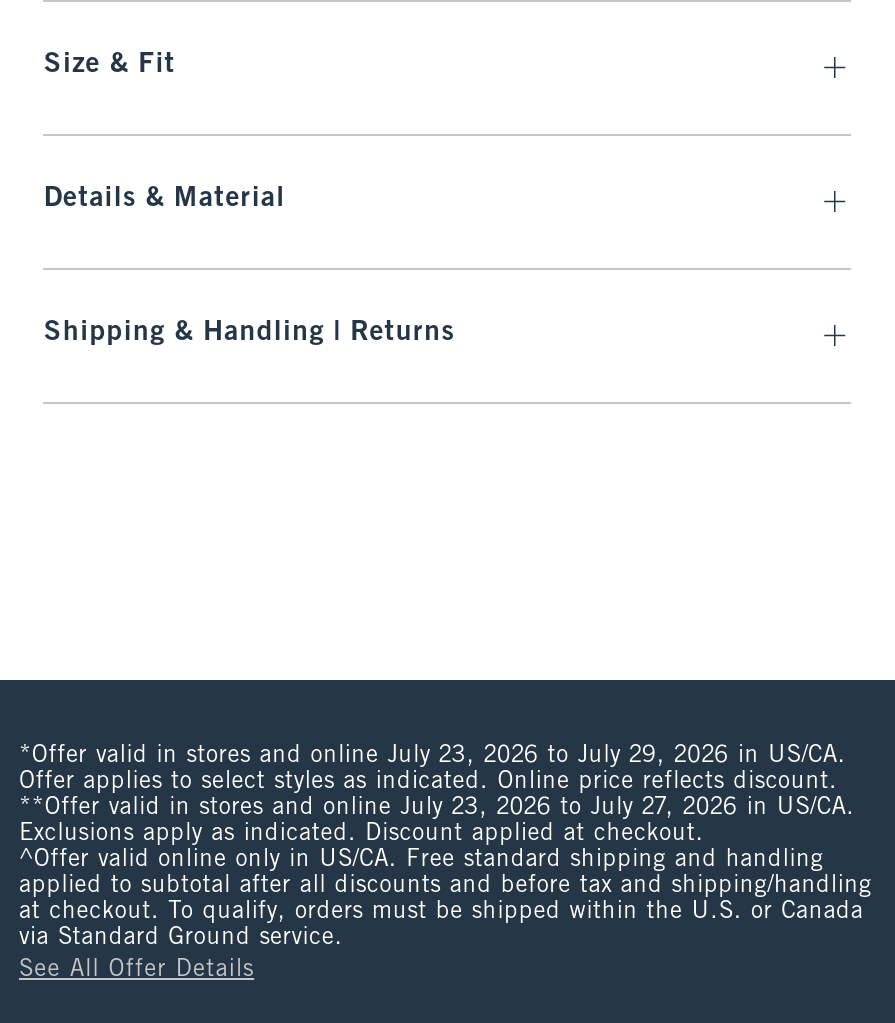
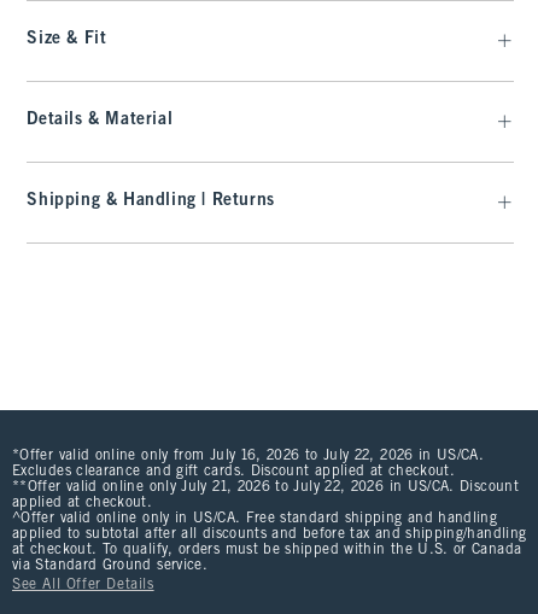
[19,744,855,846] *Offer valid in stores and online July 23, 2026 to July 29, 2026 in US/CA. | Offer applies to select styles as indicated. Online price reflects discount. | **Offer valid in stores and online July 23, 2026 to July 27, 2026 in US/CA. | Exclusions apply as indicated. Discount applied at checkout. -> [12,449,519,510] *Offer valid online only from July 16, 2026 to July 22, 2026 in US/CA. | Excludes clearance and gift cards. Discount applied at checkout. | **Offer valid online only July 21, 2026 to July 22, 2026 in US/CA. Discount | applied at checkout.

